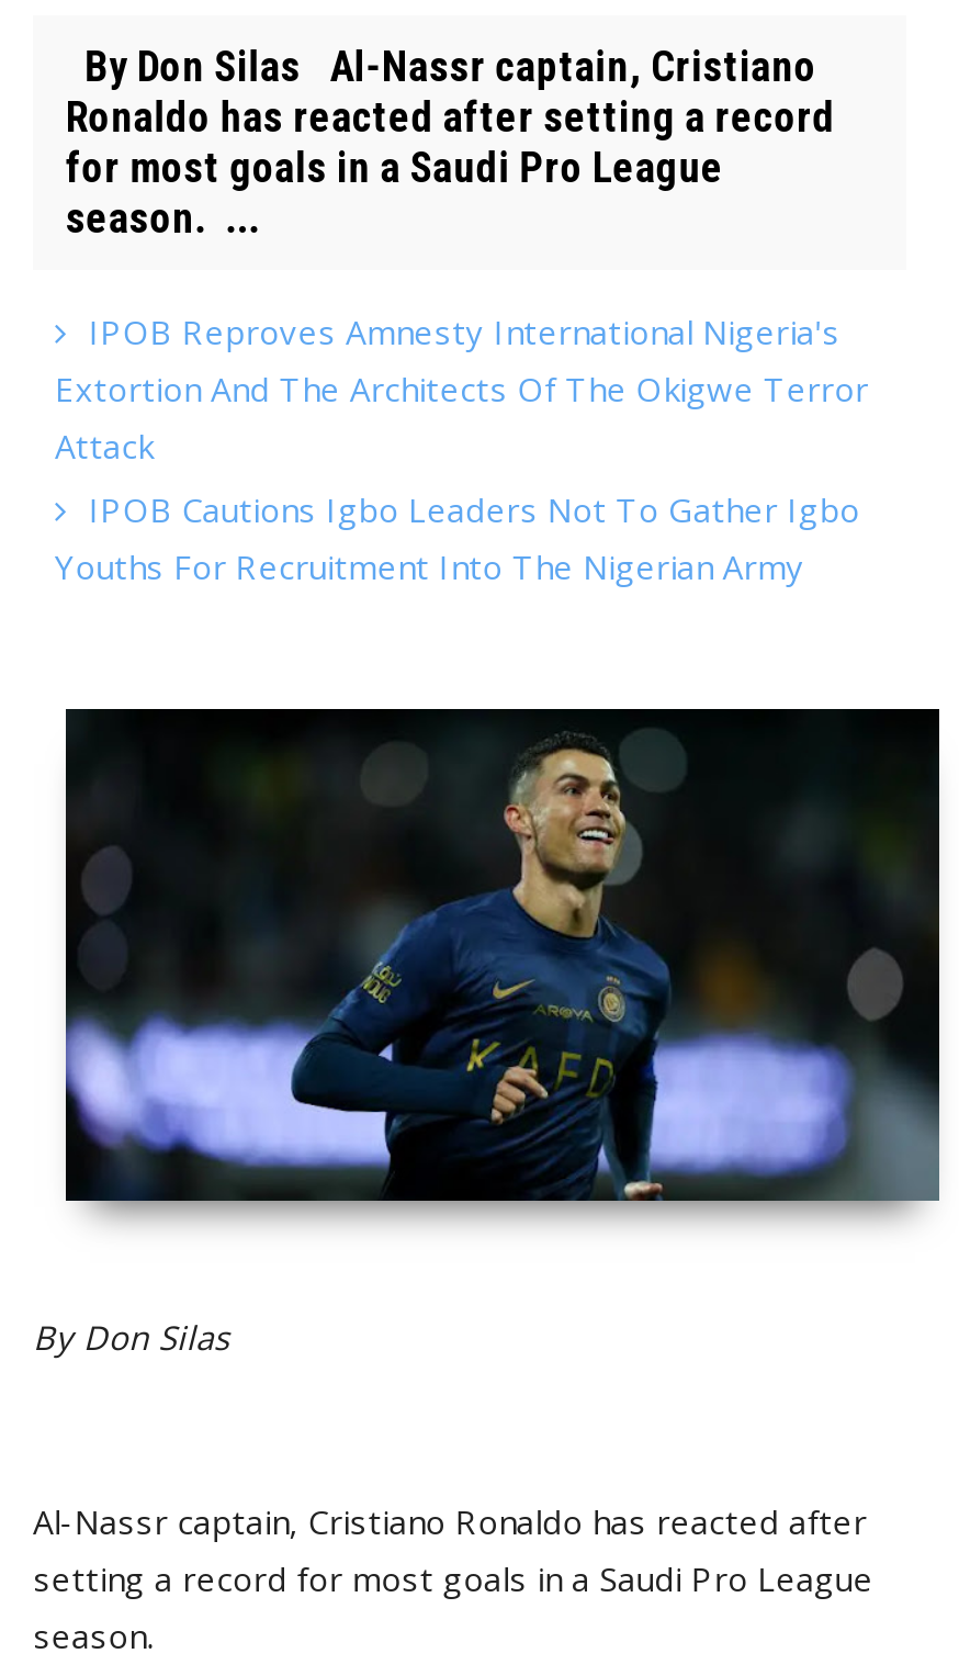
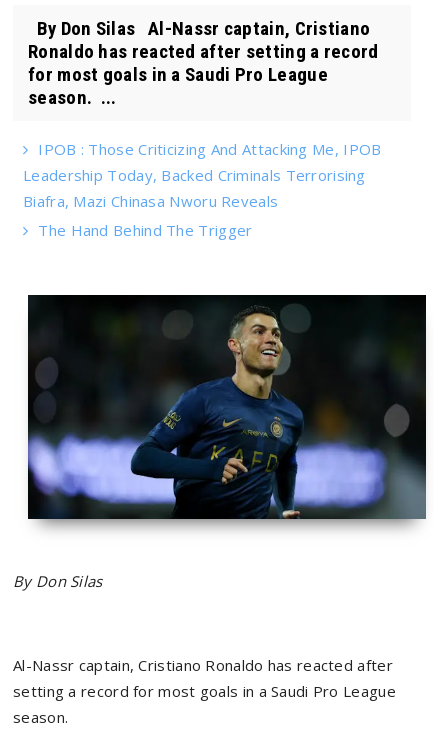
[55,309,868,588] IPOB Reproves Amnesty International Nigeria's | Extortion And The Architects Of The Okigwe Terror | Attack | IPOB Cautions Igbo Leaders Not To Gather Igbo | Youths For Recruitment Into The Nigerian Army -> [23,139,381,240] IPOB : Those Criticizing And Attacking Me, IPOB | Leadership Today, Backed Criminals Terrorising | Biafra, Mazi Chinasa Nworu Reveals | The Hand Behind The Trigger

